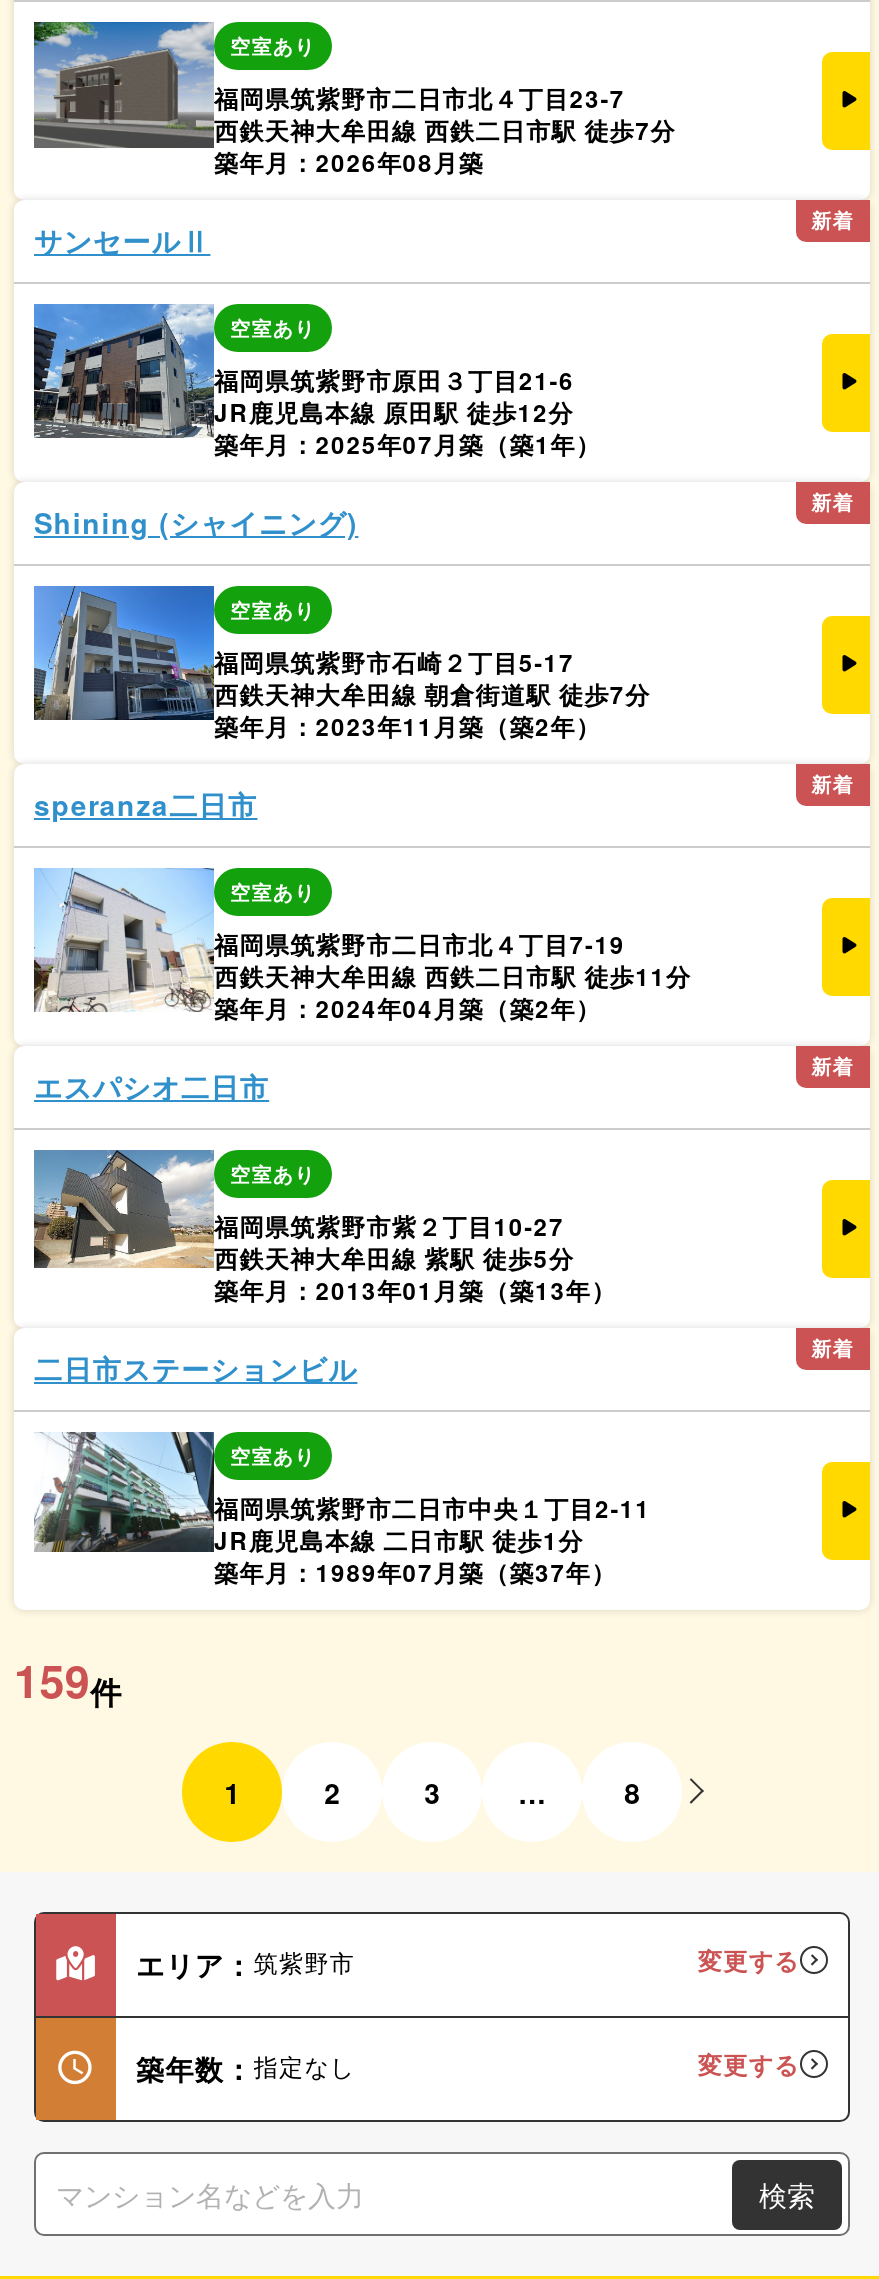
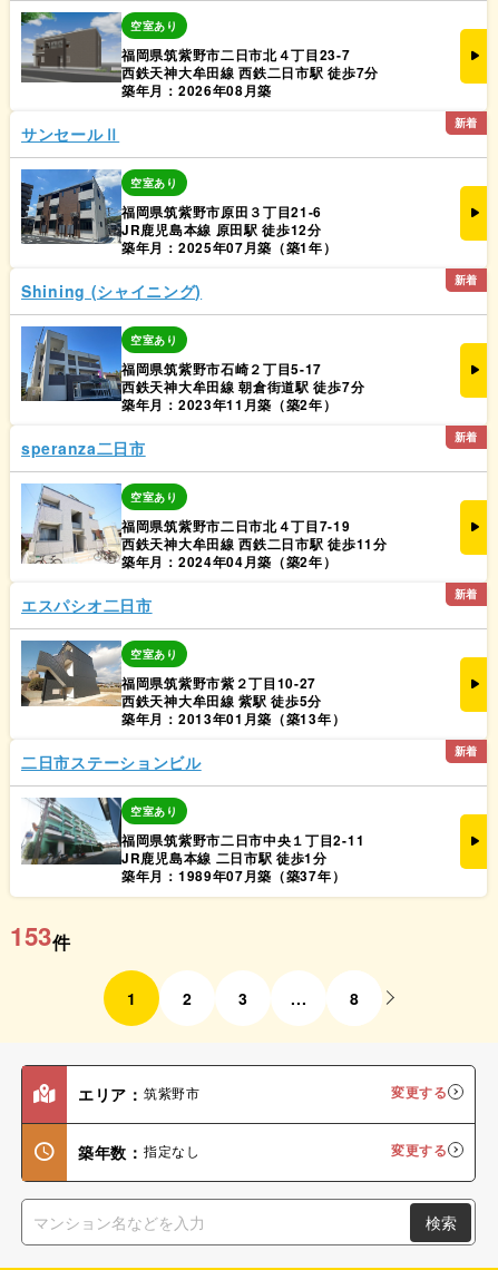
[14,1648,124,1714] 159件 -> [10,918,71,955] 153件

